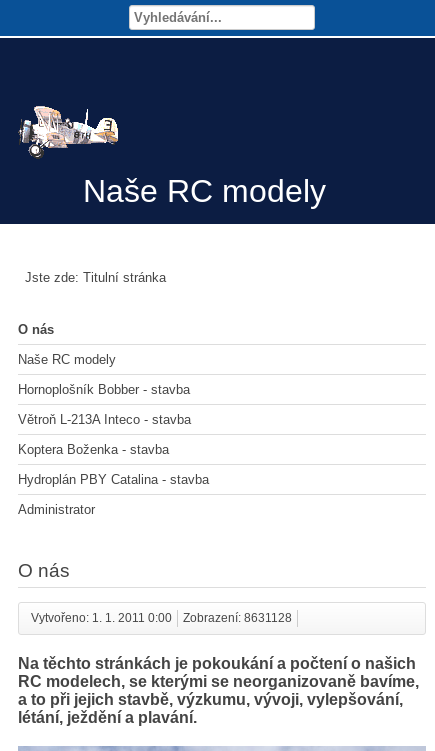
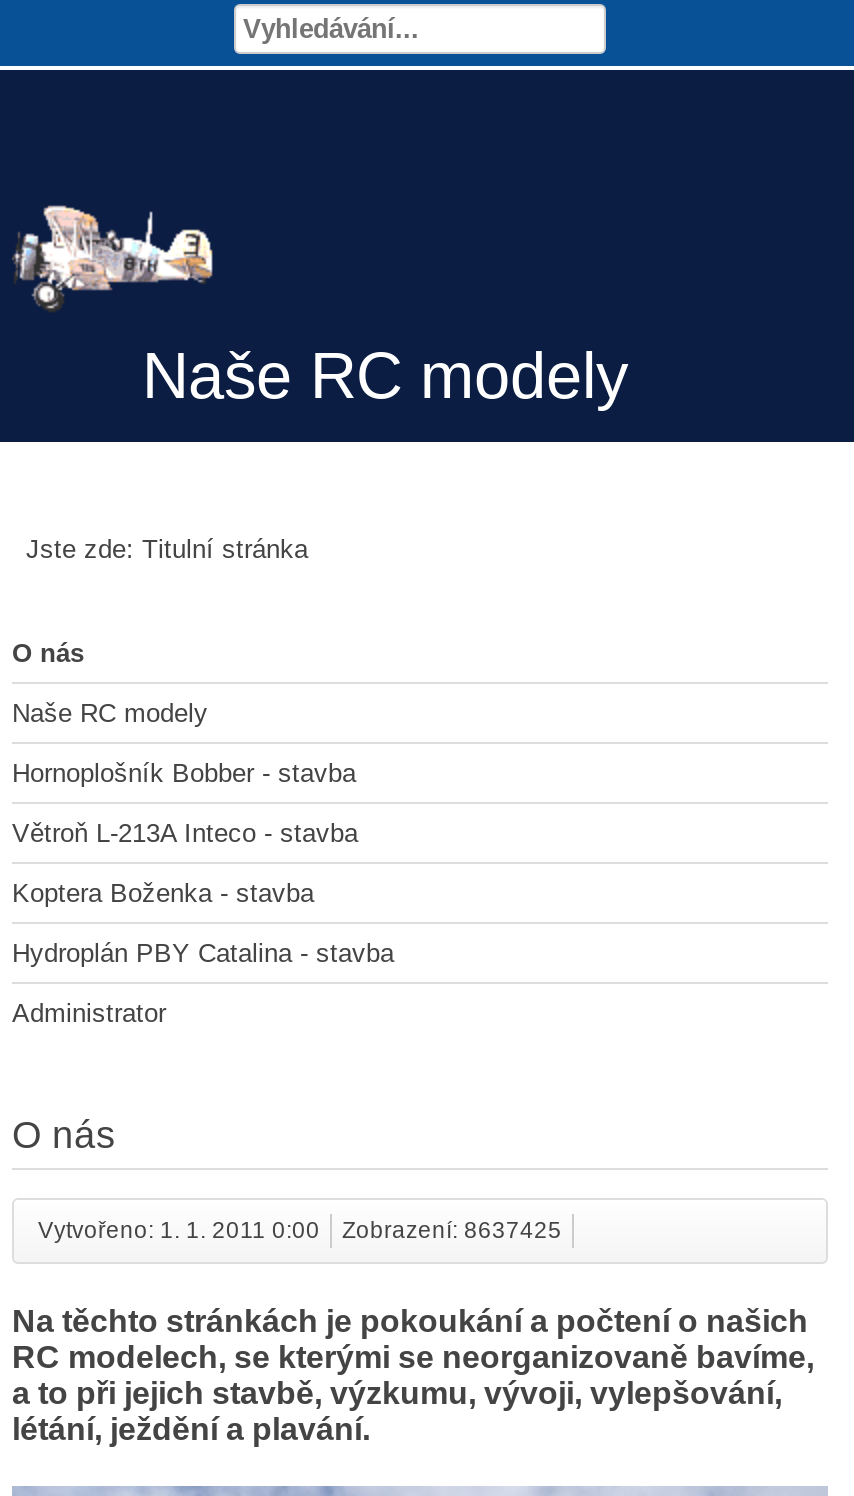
[31,612,292,624] Vytvořeno: 1. 1. 2011 0:00 Zobrazení: 8631128 -> [38,1219,562,1243] Vytvořeno: 1. 1. 2011 0:00 Zobrazení: 8637425

